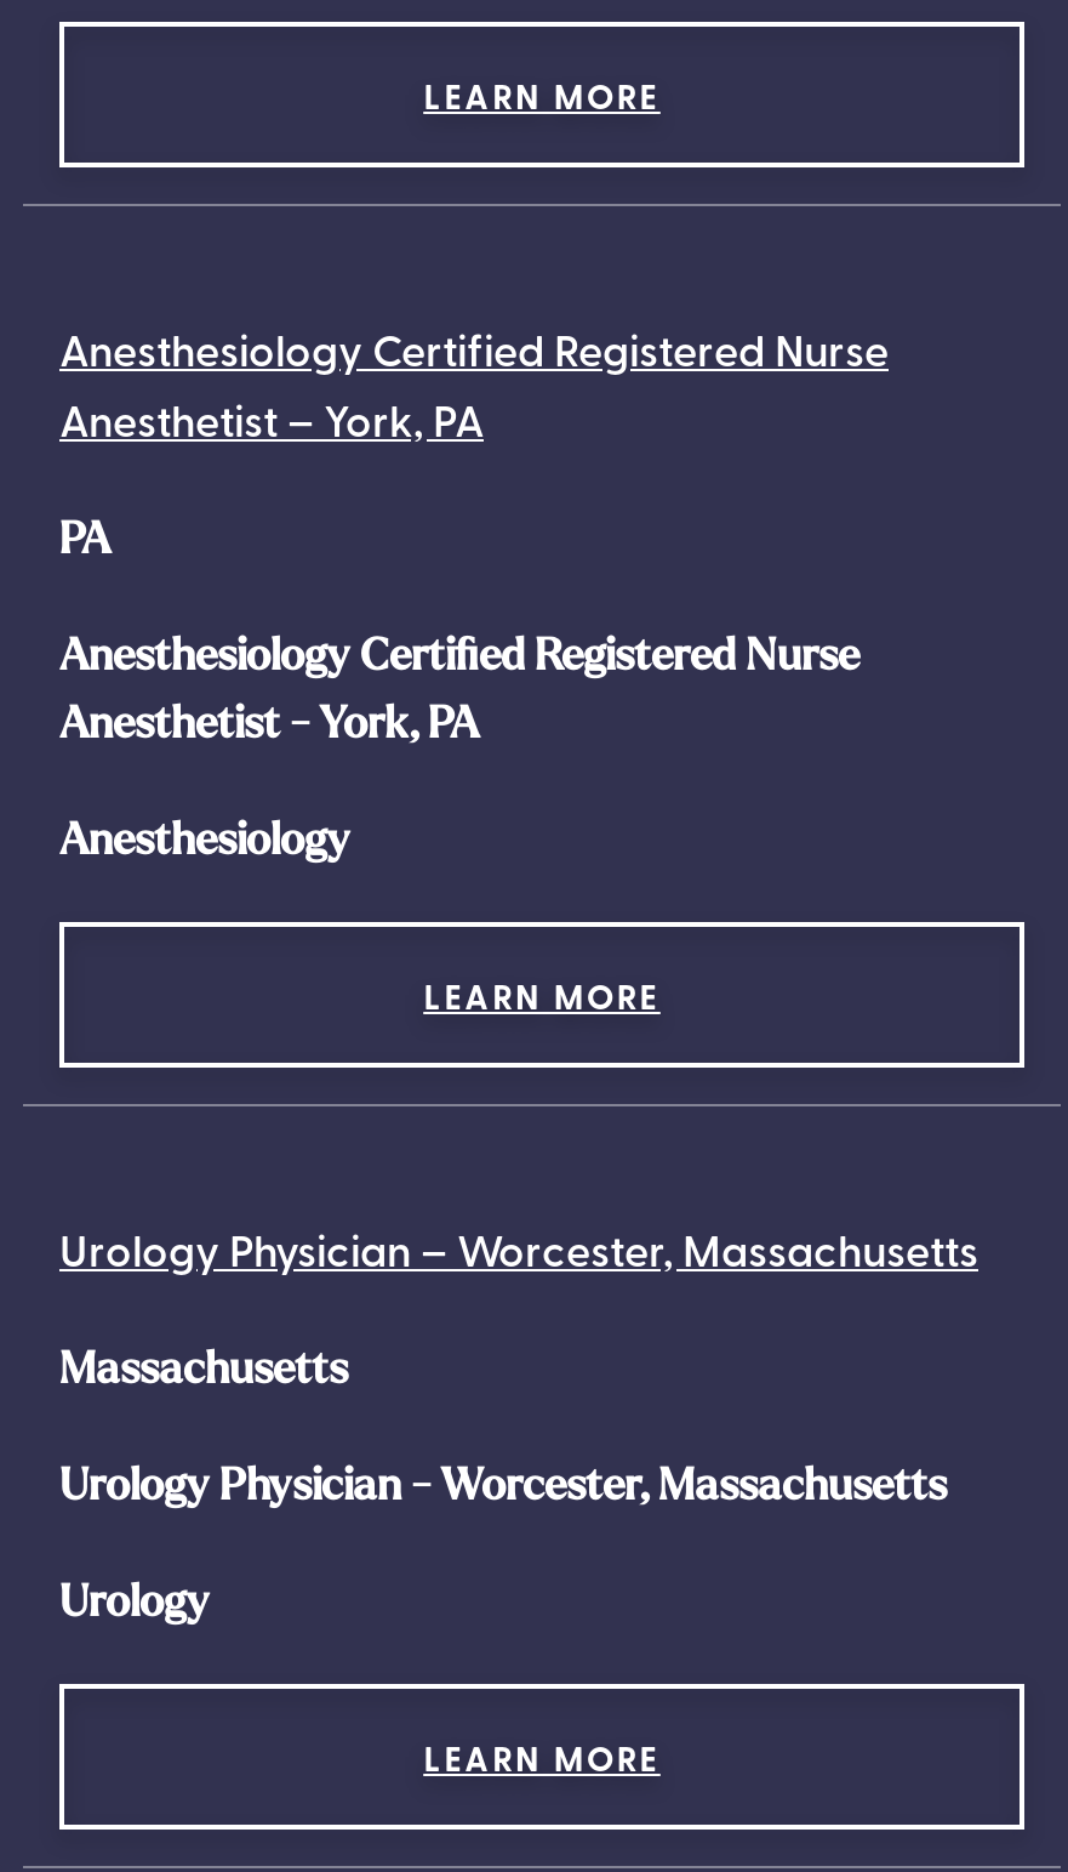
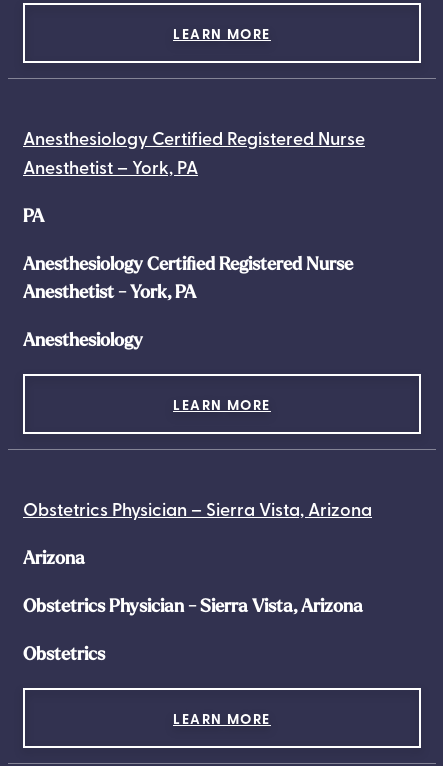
[59,1218,978,1279] Urology Physician – Worcester, Massachusetts -> [23,496,372,521] Obstetrics Physician – Sierra Vista, Arizona
[59,1339,348,1395] Massachusetts -> [23,546,85,569] Arizona
[59,1456,947,1512] Urology Physician - Worcester, Massachusetts -> [23,594,363,617] Obstetrics Physician - Sierra Vista, Arizona
[59,1572,210,1628] Urology -> [23,642,105,665] Obstetrics

